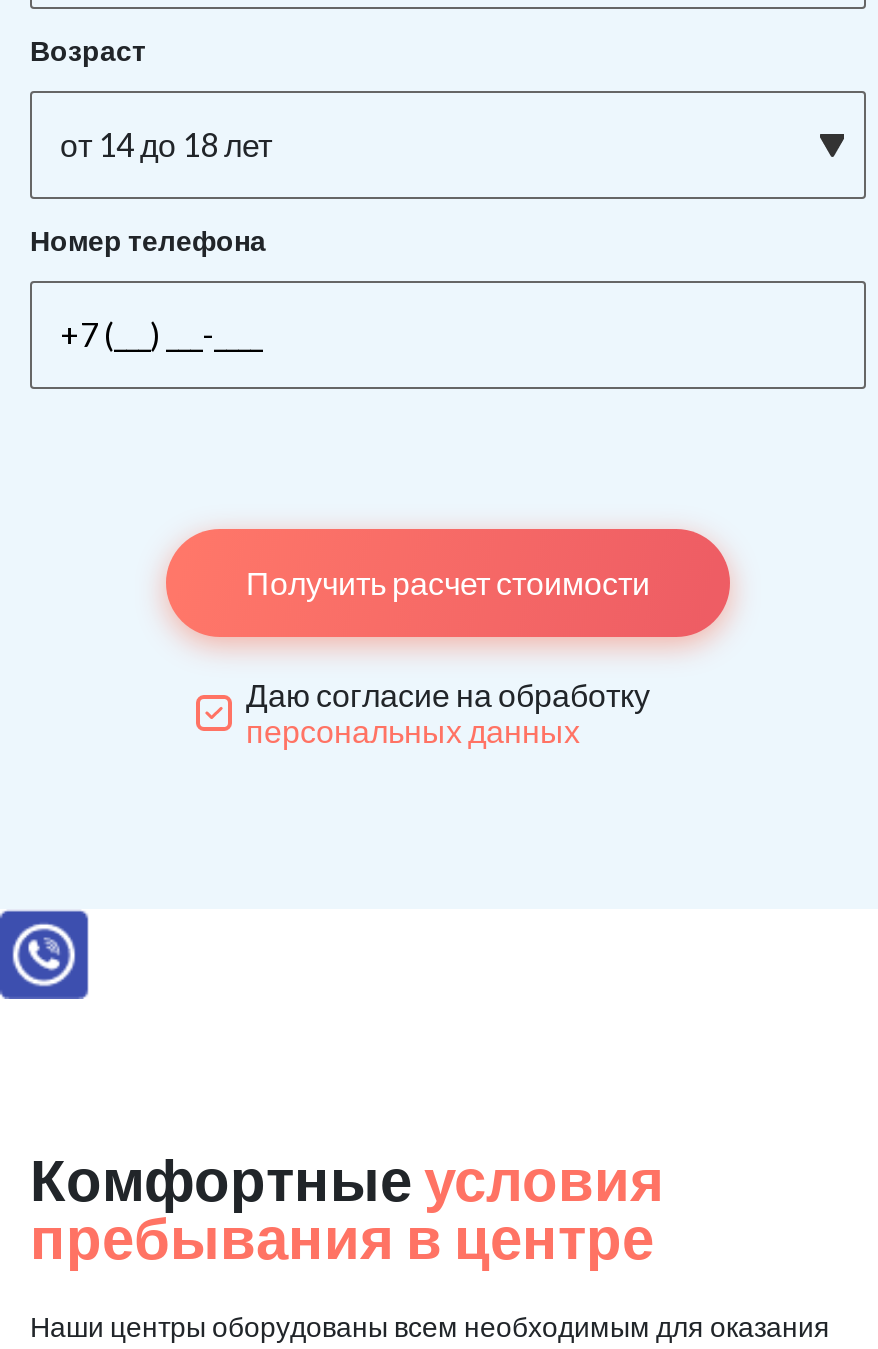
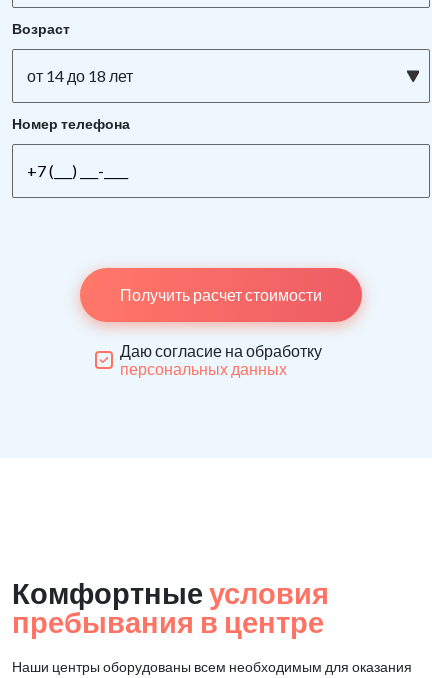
[6,909,90,1001] [image] -> none

